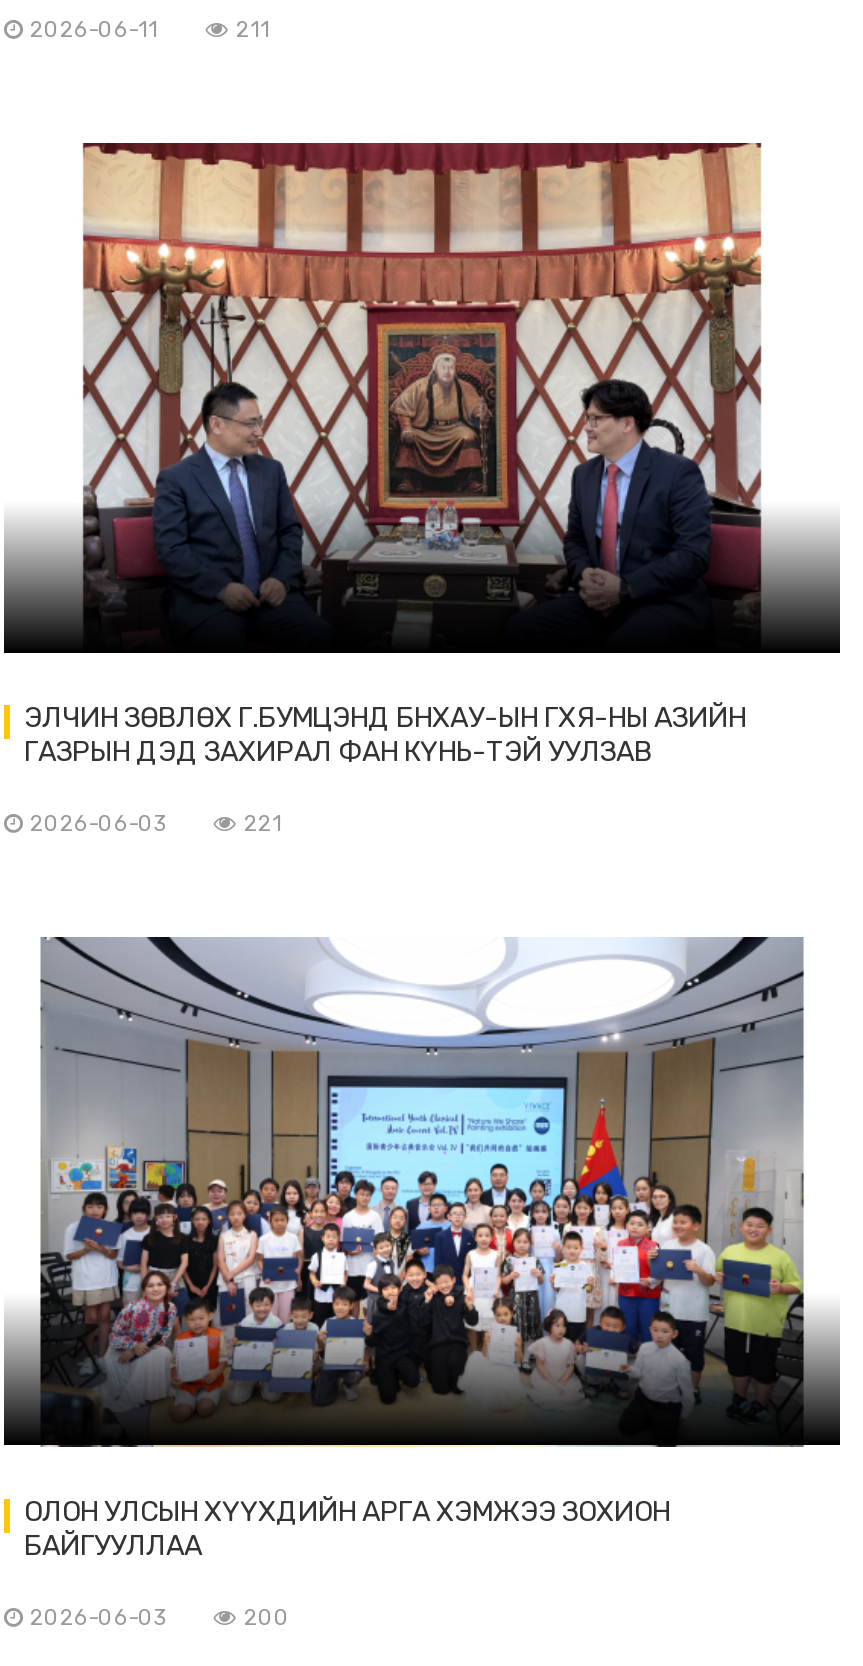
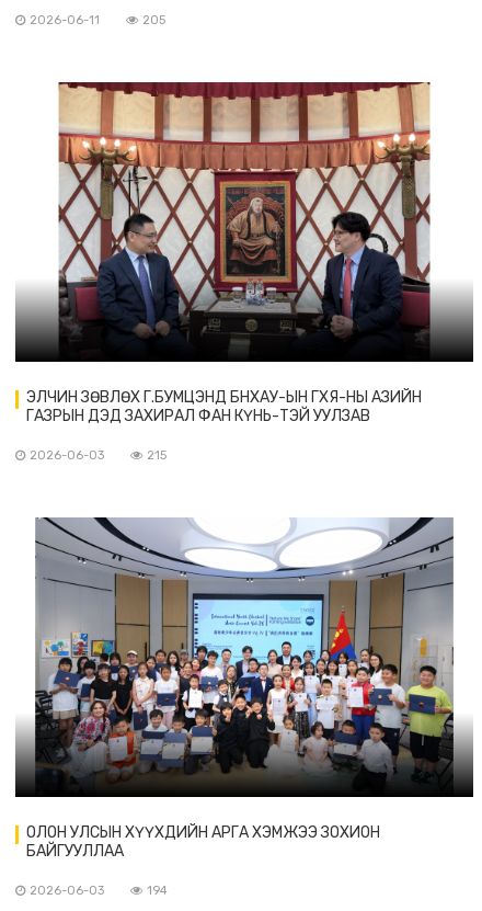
[236,18,270,44] 211 -> [142,14,165,28] 205
[244,811,282,837] 221 -> [147,448,167,463] 215
[244,1604,290,1630] 200 -> [147,883,168,898] 194

